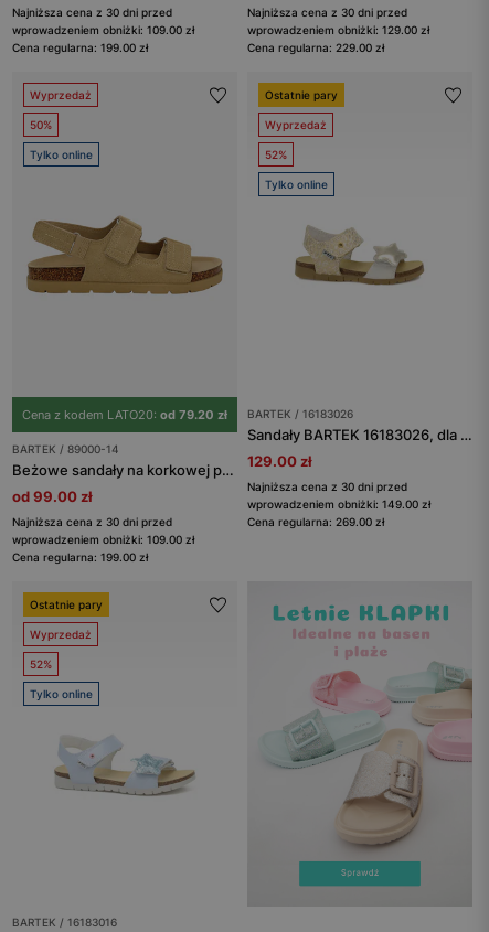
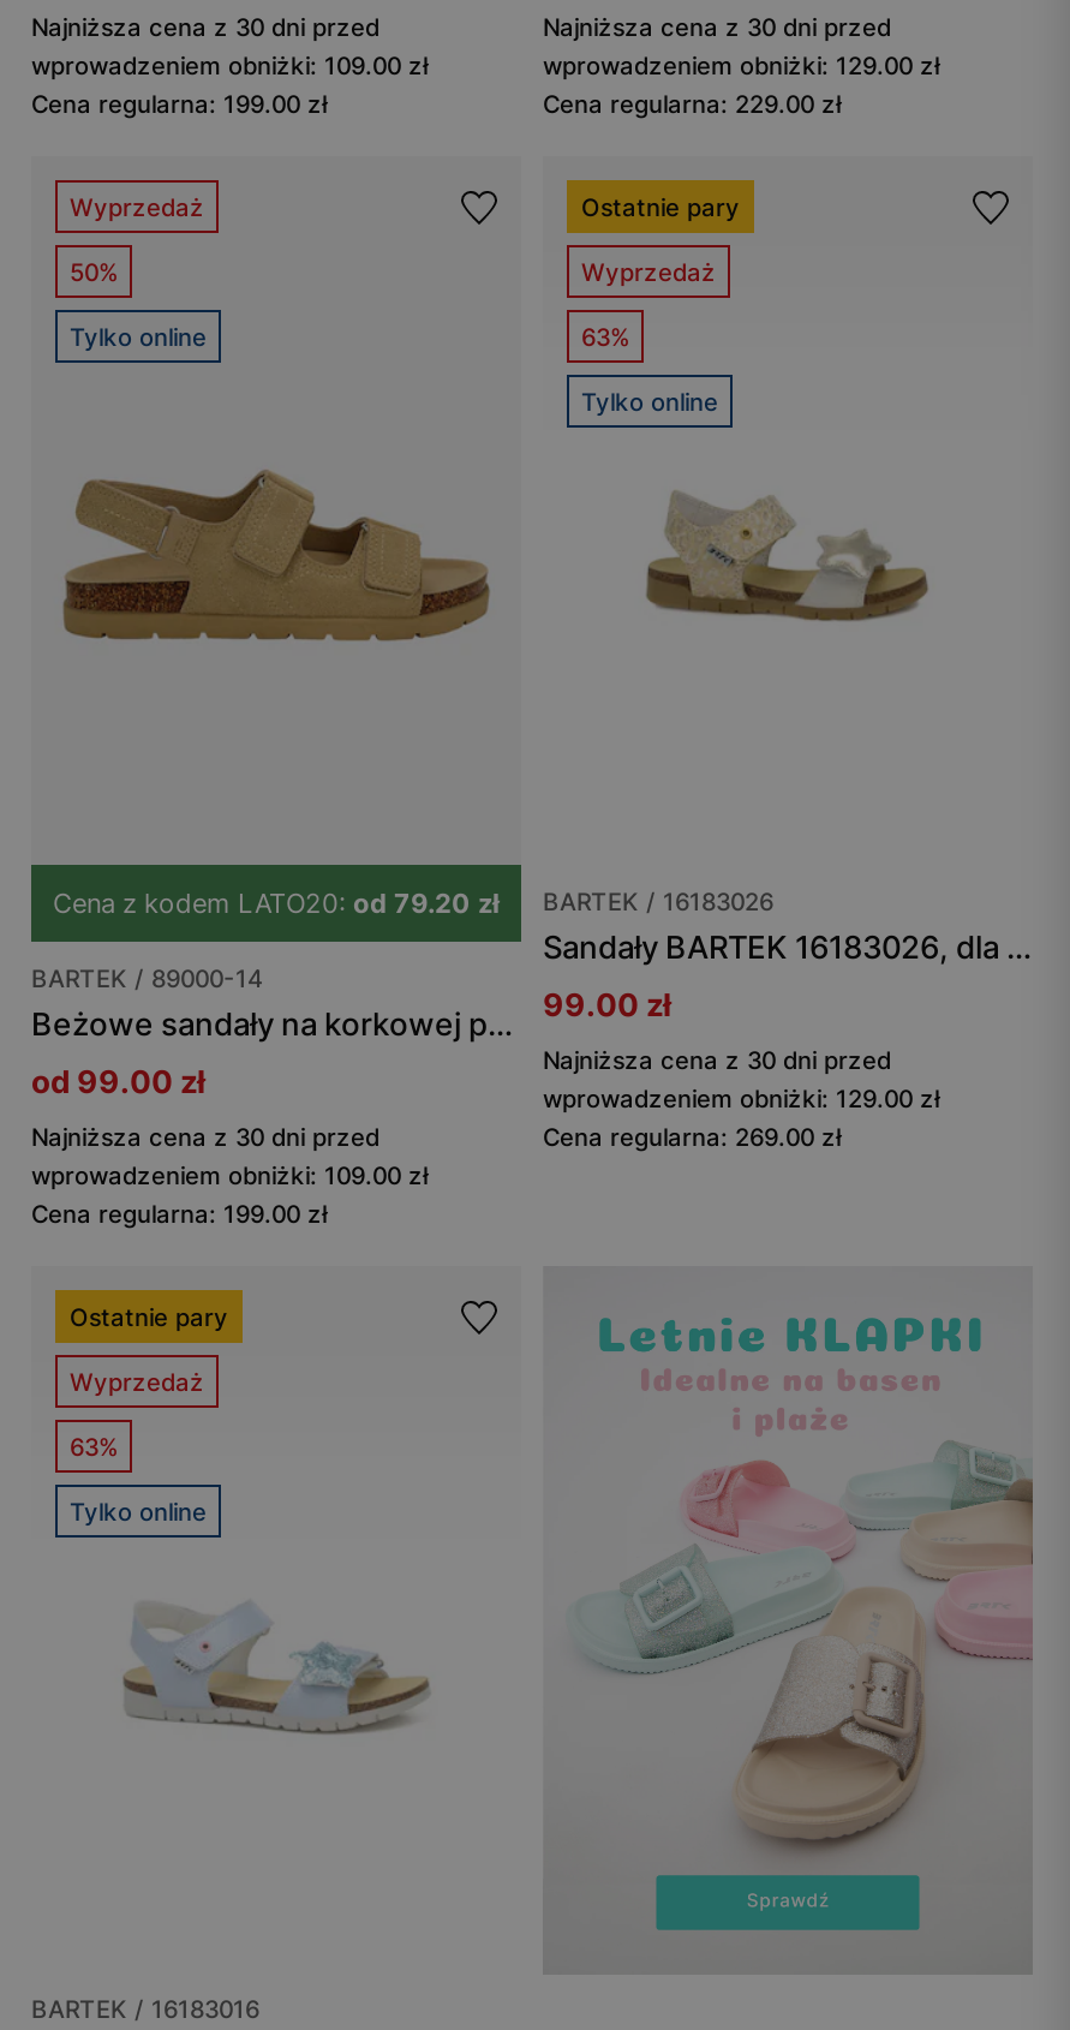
[265,147,287,161] 52% -> [581,321,629,350] 63%
[247,452,312,469] 129.00 zł -> [543,984,673,1022] 99.00 zł
[247,497,430,510] wprowadzeniem obniżki: 149.00 zł -> [543,1083,939,1111] wprowadzeniem obniżki: 129.00 zł
[30,657,52,670] 52% -> [70,1431,118,1460] 63%

